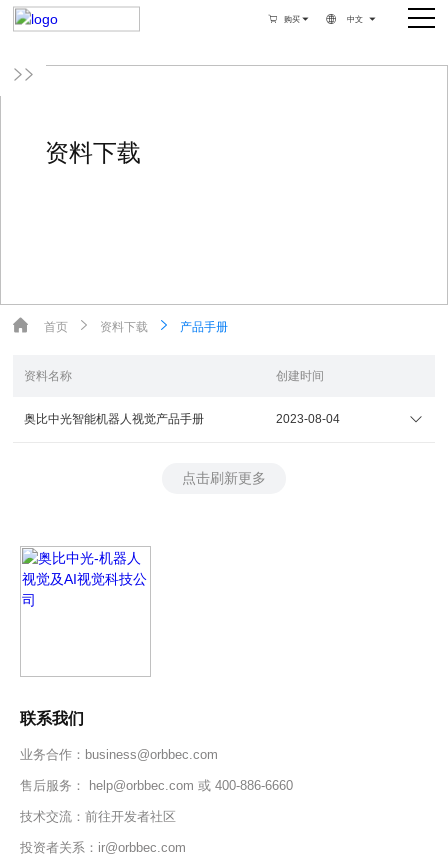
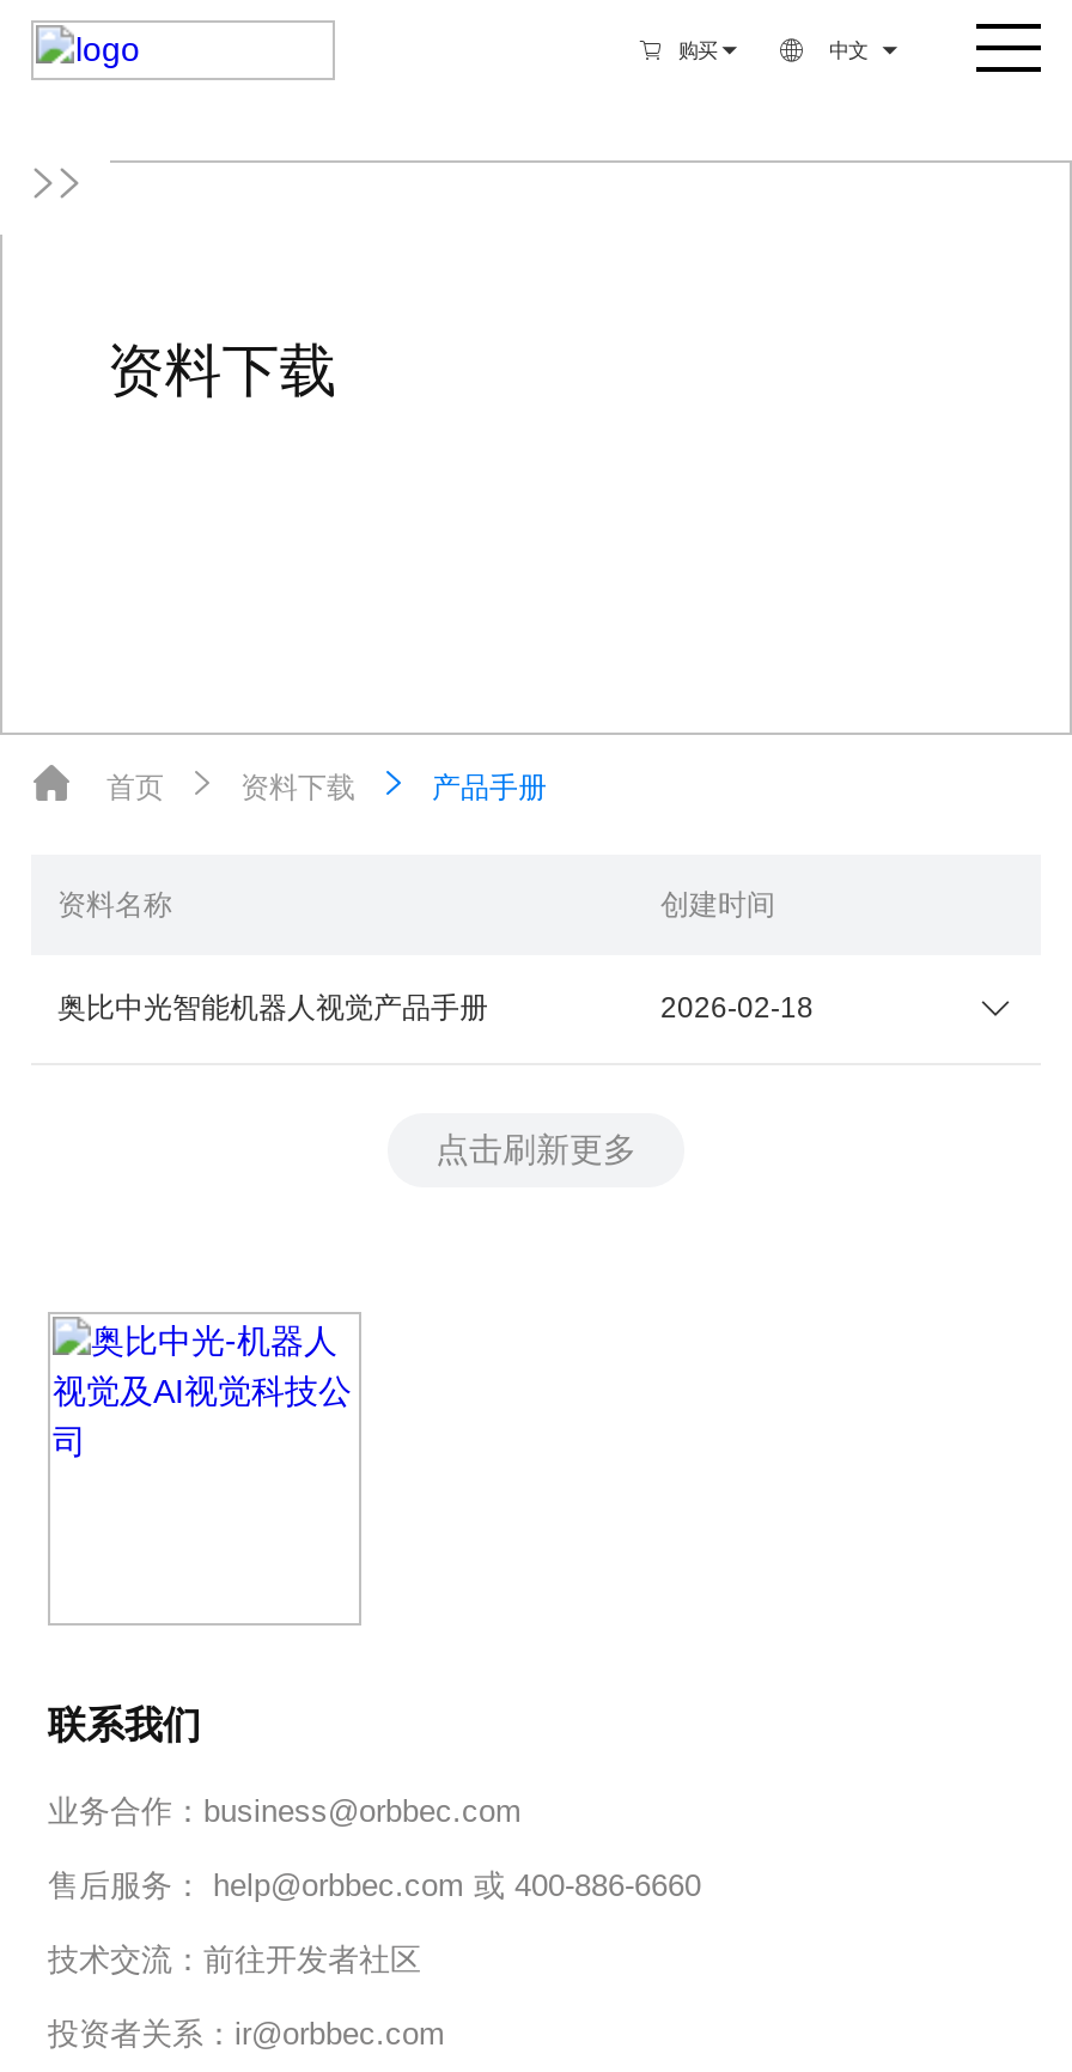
[276,412,340,426] 2023-08-04 -> [660,992,814,1025] 2026-02-18

